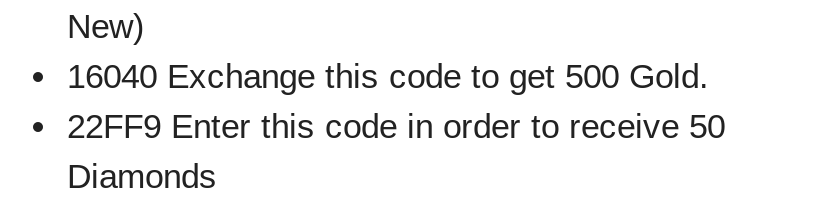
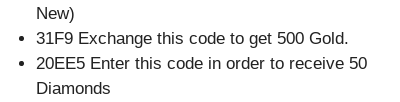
[67,58,709,96] 16040 Exchange this code to get 500 Gold. -> [36,29,349,48] 31F9 Exchange this code to get 500 Gold.
[67,108,725,146] 22FF9 Enter this code in order to receive 50 -> [36,54,367,73] 20EE5 Enter this code in order to receive 50

